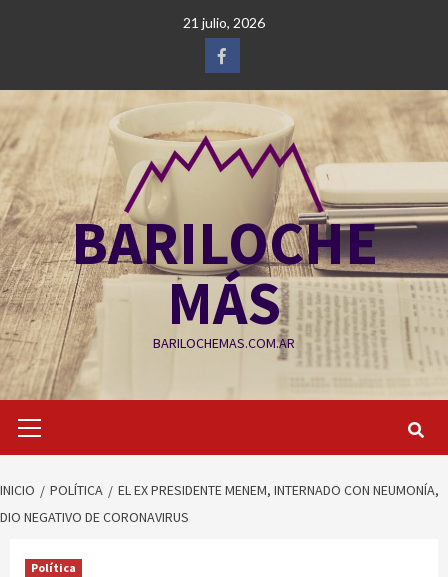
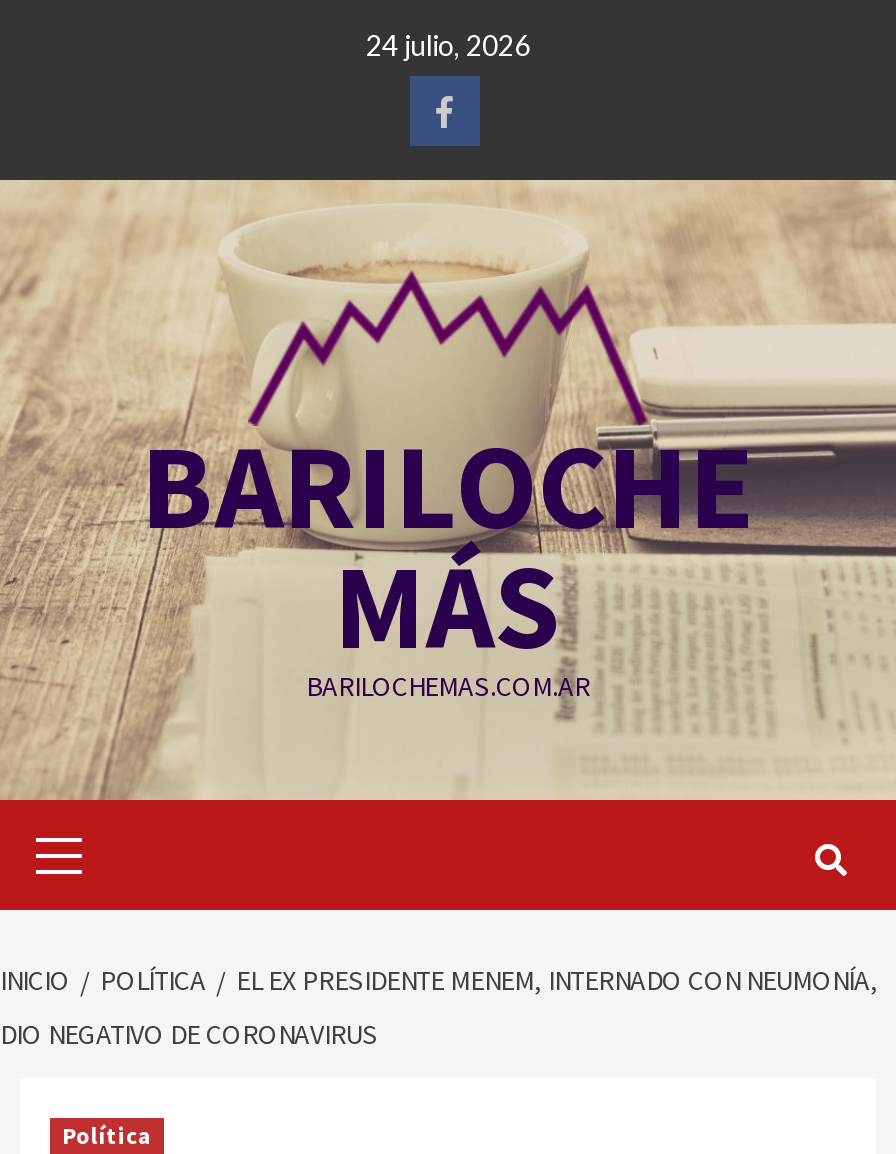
[183,14,265,31] 21 julio, 2026 -> [366,28,530,62] 24 julio, 2026

